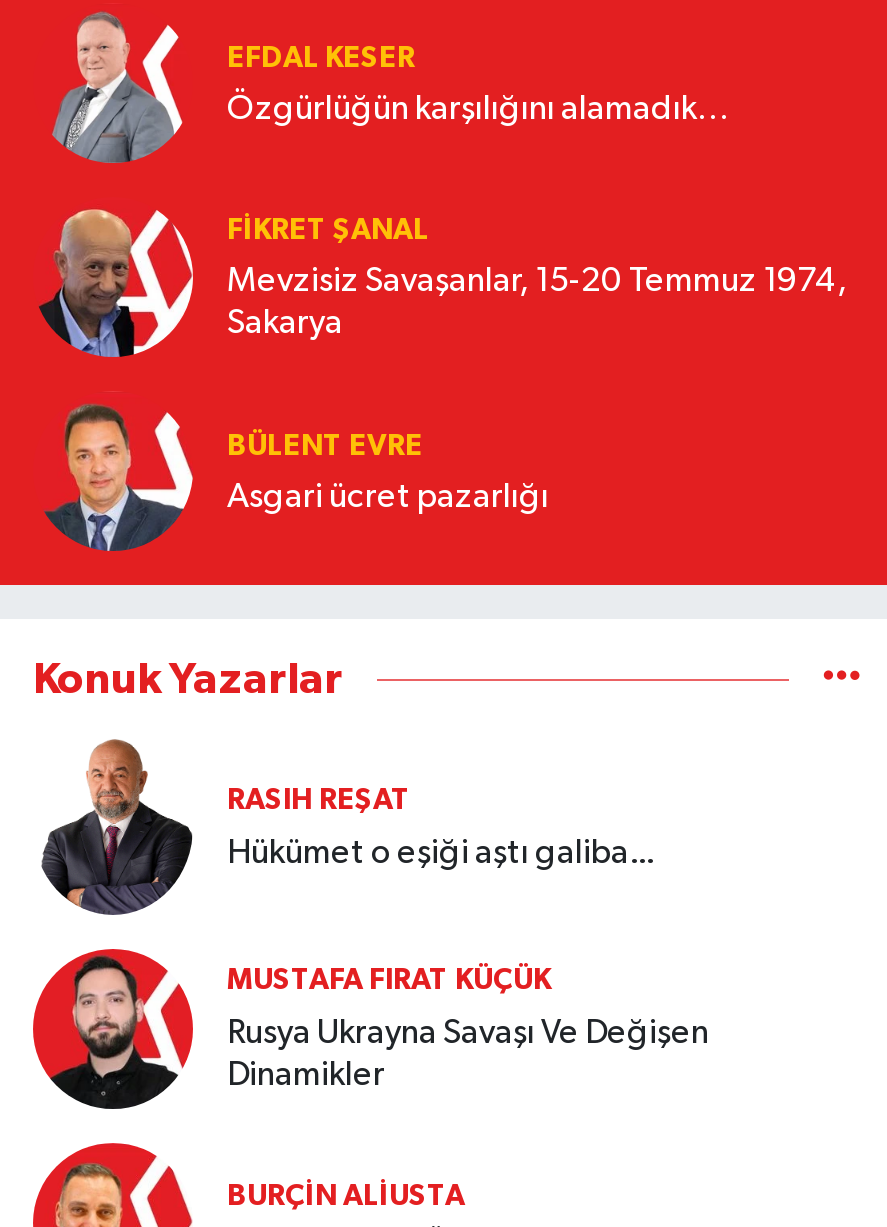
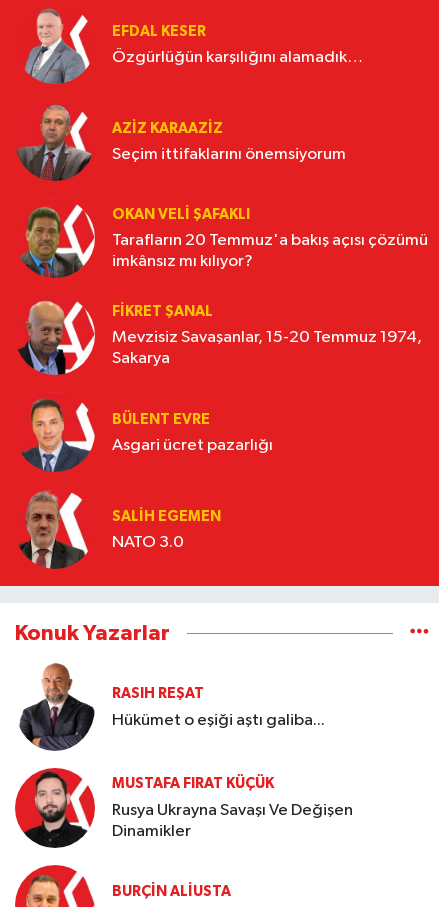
none -> [16,104,346,182] [image] | AZIZ KARAAZIZ | Seçim ittifaklarını önemsiyorum
none -> [20,204,428,278] [image] | OKAN VELI ŞAFAKLI | Tarafların 20 Temmuz'a bakış açısı çözümü | imkânsız mı kılıyor?
none -> [18,490,221,569] [image] | SALIH EGEMEN | NATO 3.0

